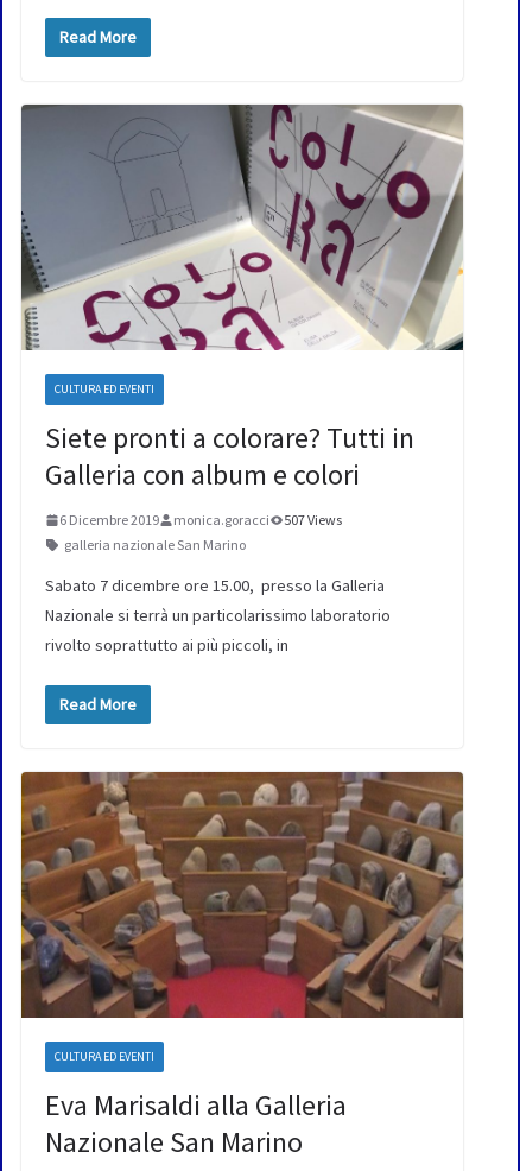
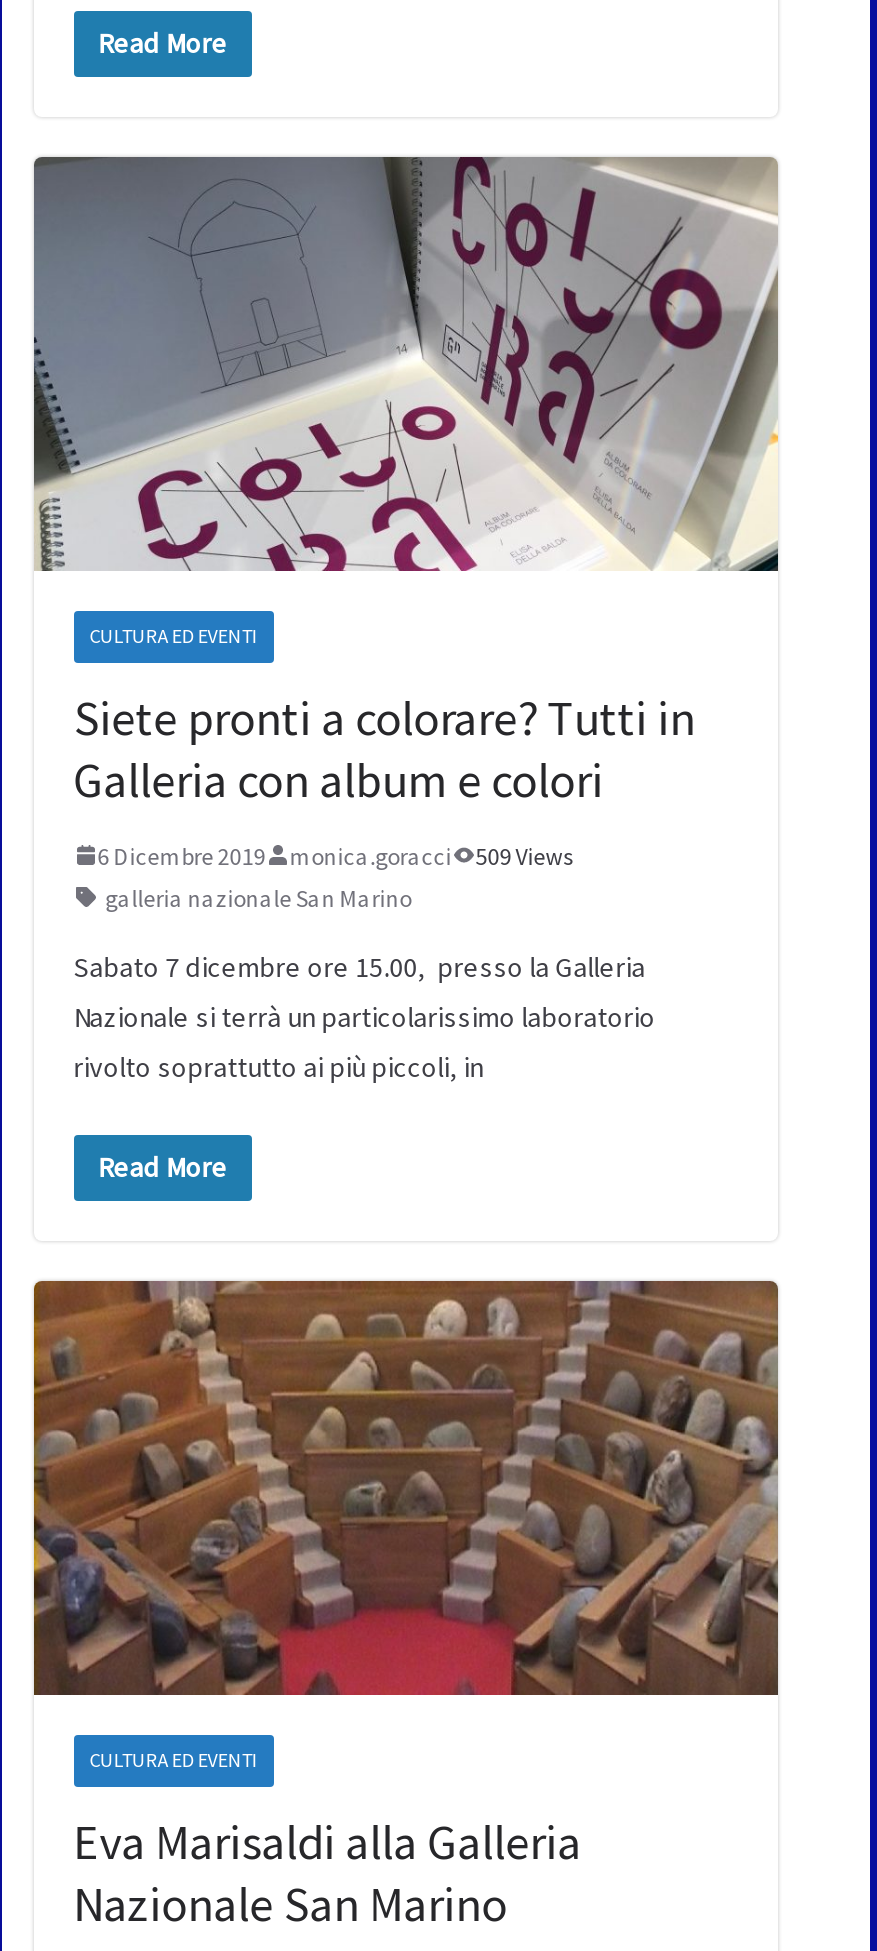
[59,511,342,528] 6 Dicembre 2019 monica.goracci 507 Views -> [97,841,573,871] 6 Dicembre 2019 monica.goracci 509 Views

